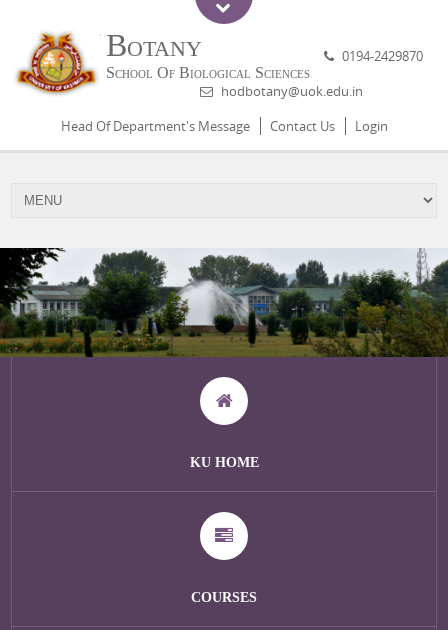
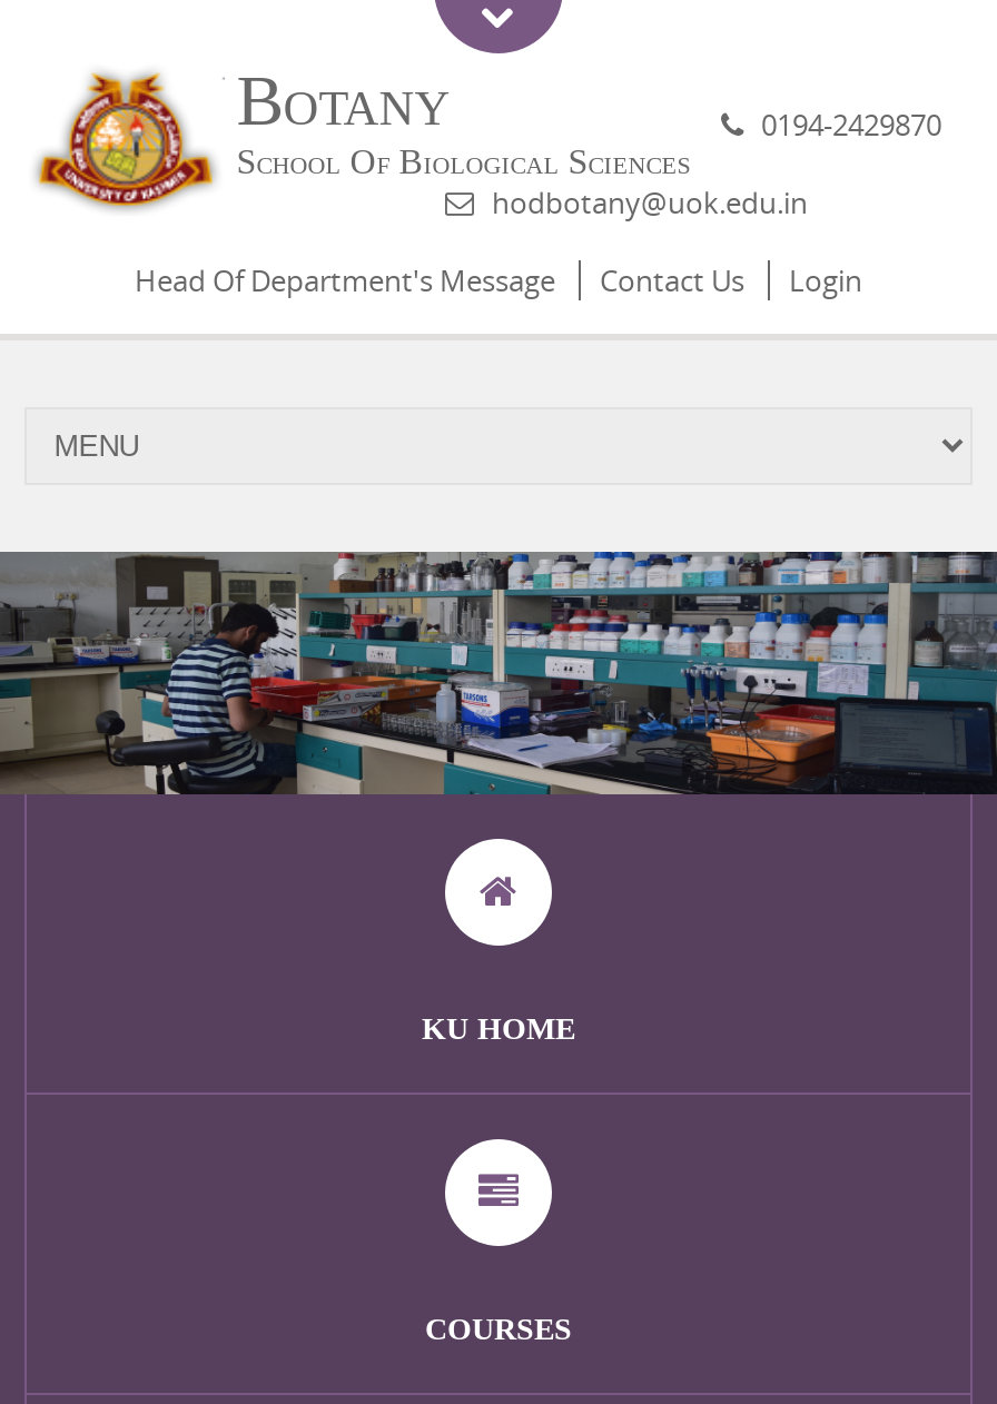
[3,248,445,357] [image] -> [7,550,990,797] [image]

